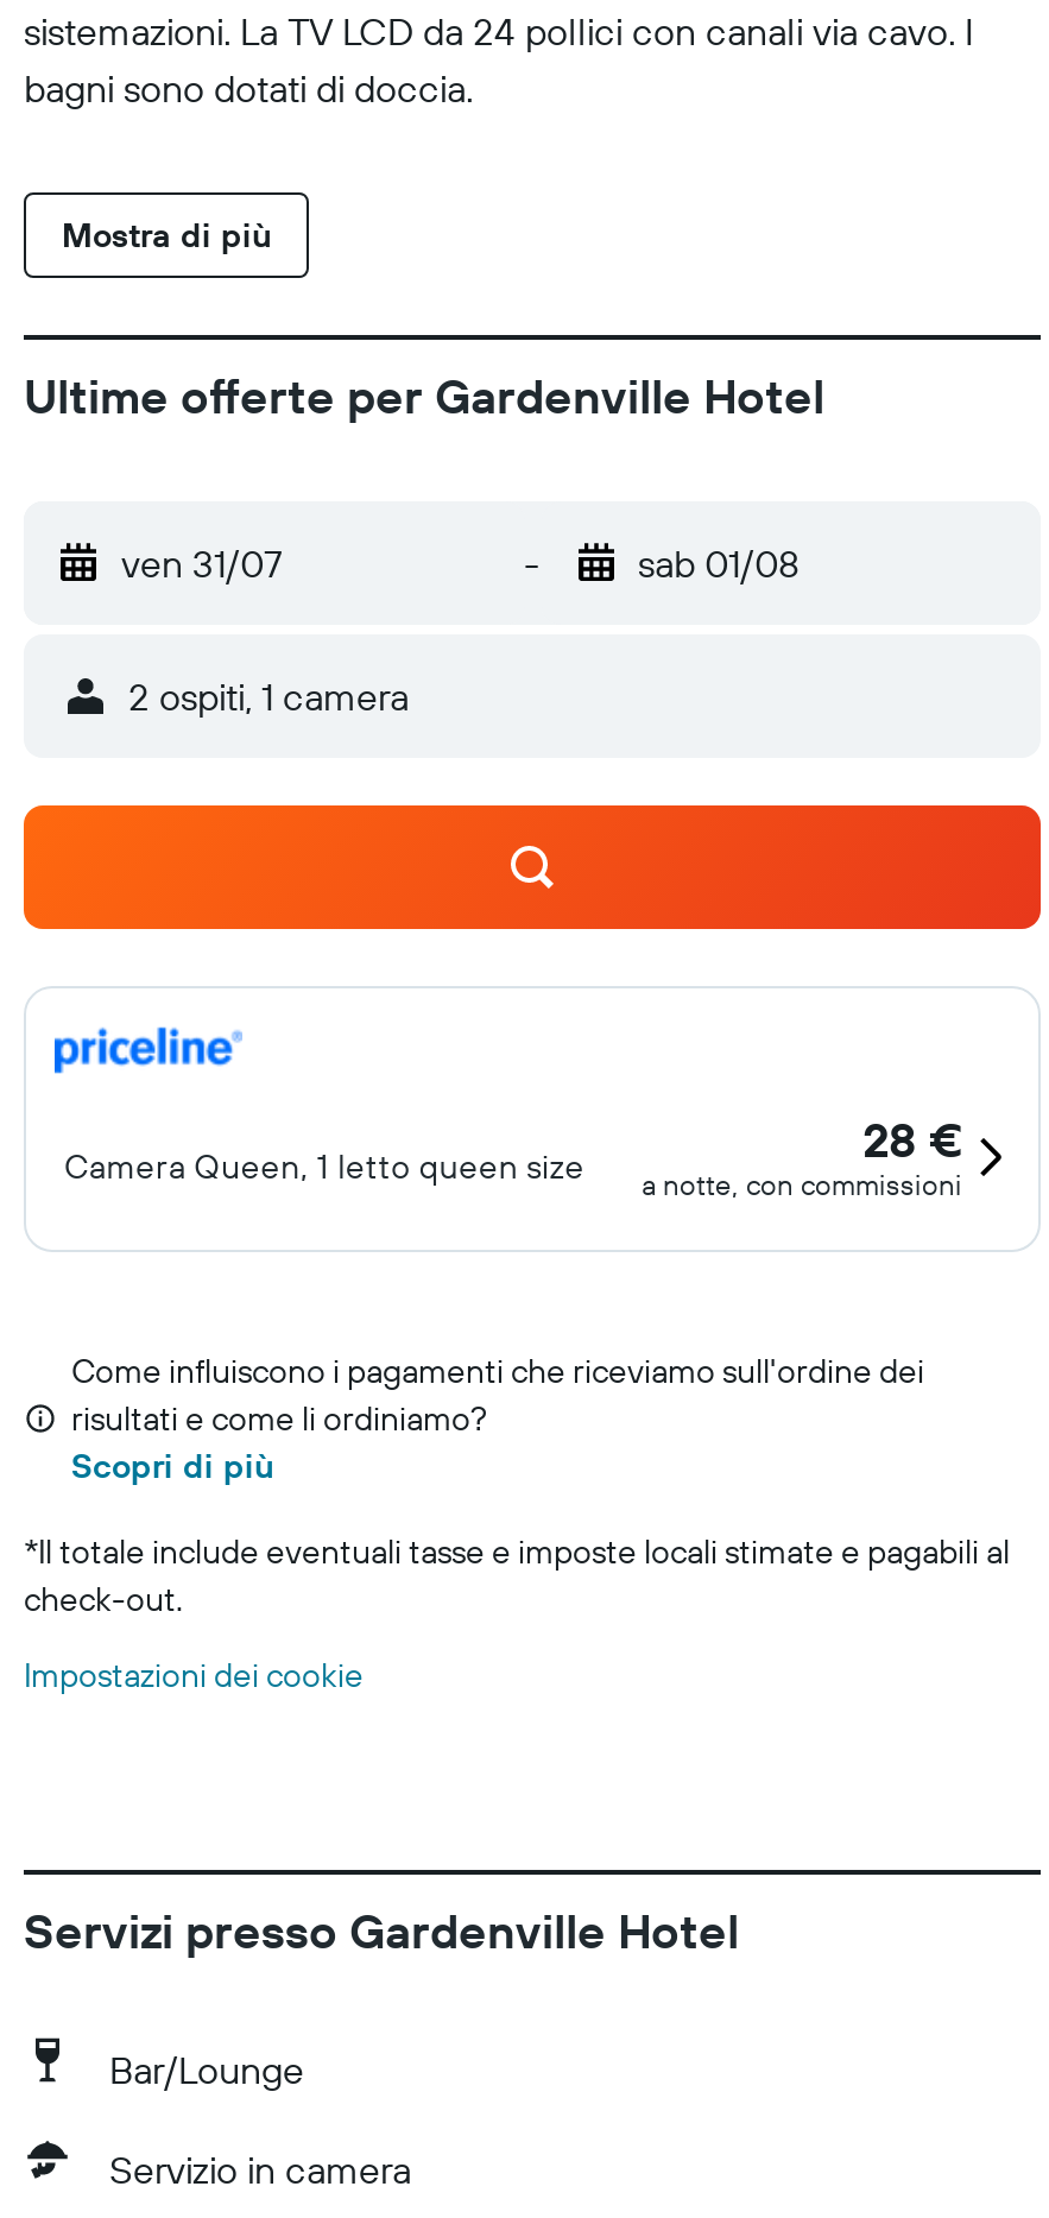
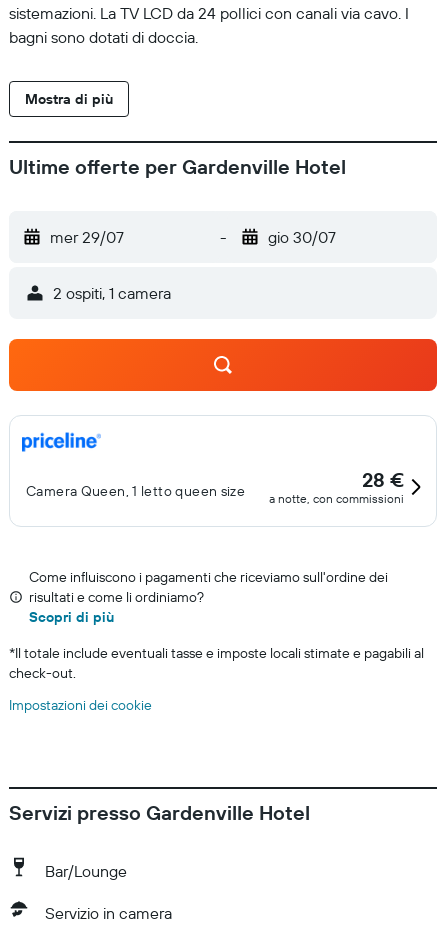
[121,539,283,587] ven 31/07 -> [50,227,124,247] mer 29/07
[638,539,800,587] sab 01/08 -> [267,227,335,247] gio 30/07

